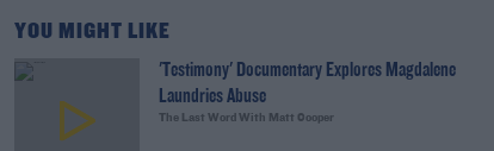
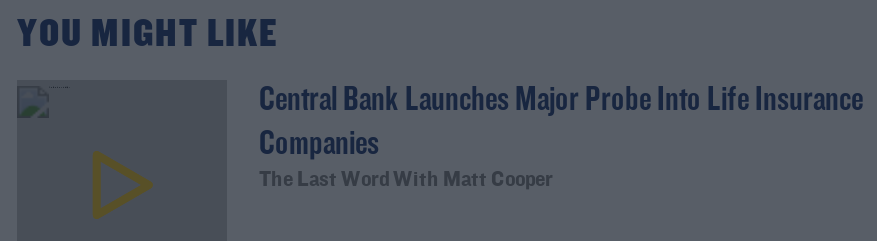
[159,59,456,108] 'Testimony' Documentary Explores Magdalene | Laundries Abuse -> [259,82,863,164] Central Bank Launches Major Probe Into Life Insurance | Companies

